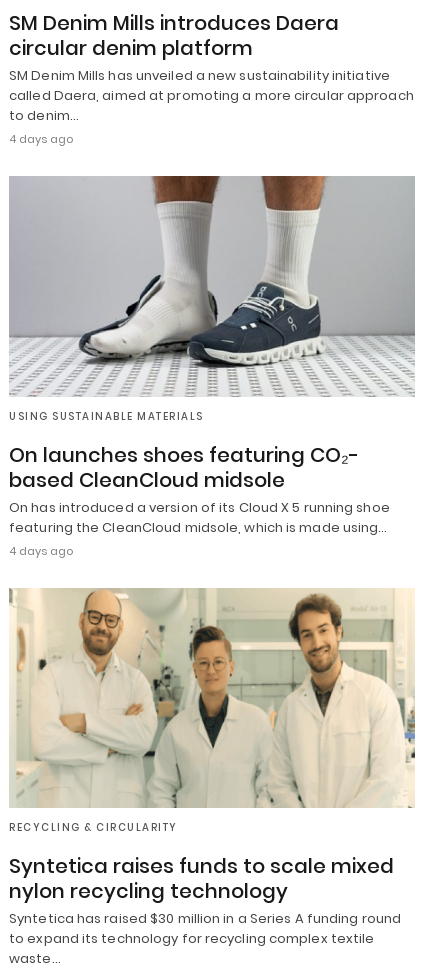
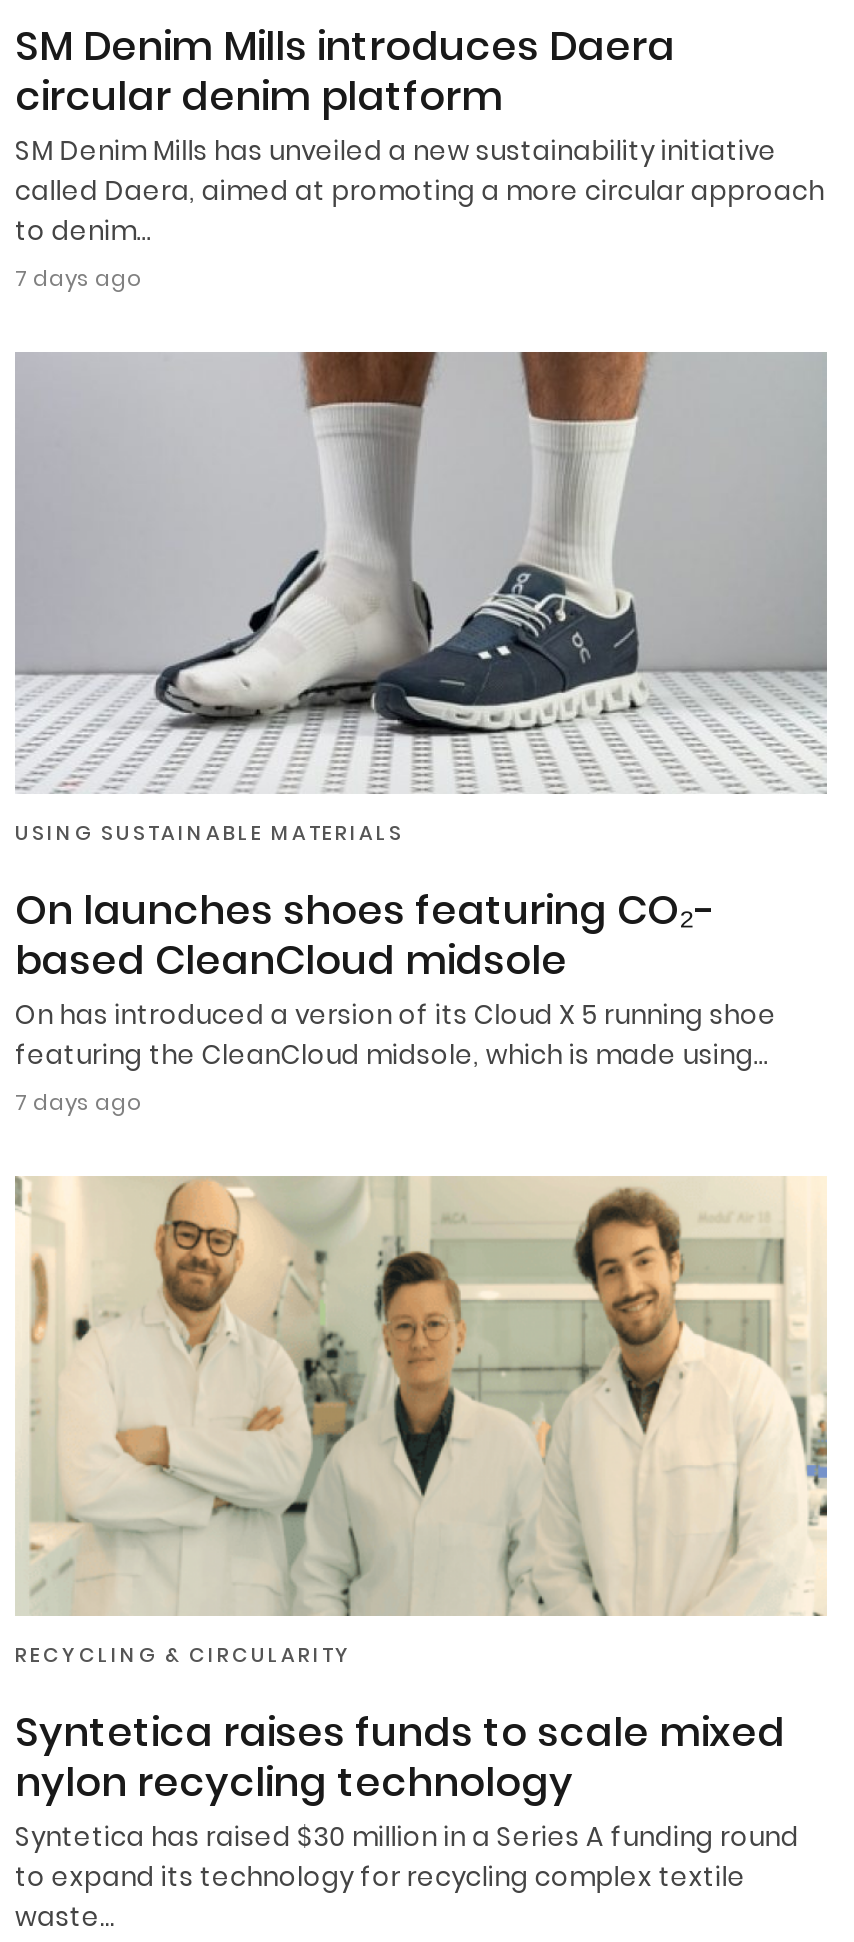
[9,131,73,147] 4 days ago -> [15,262,141,294] 7 days ago
[9,542,73,558] 4 days ago -> [15,1085,141,1117] 7 days ago

